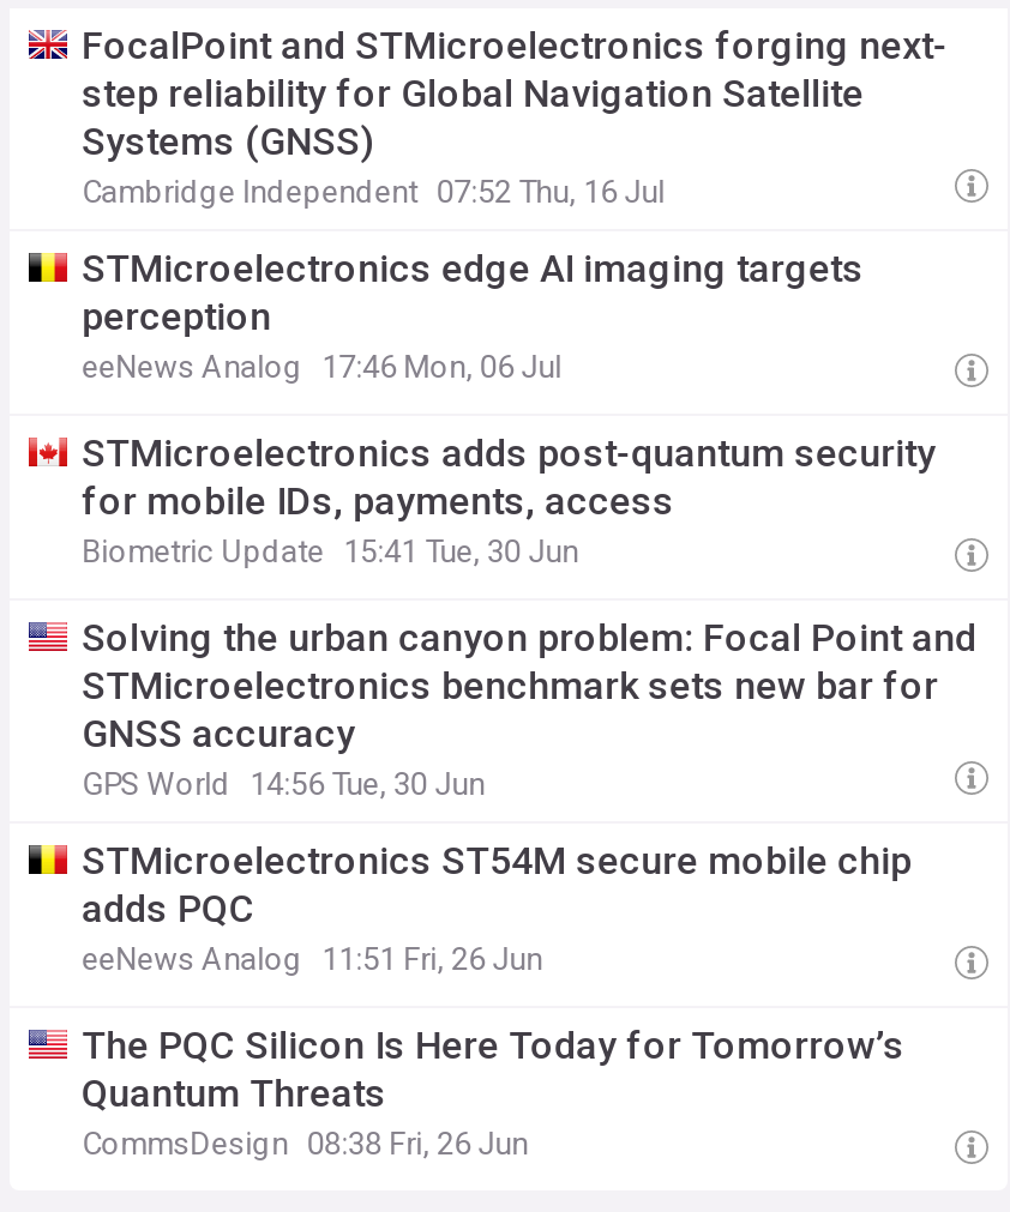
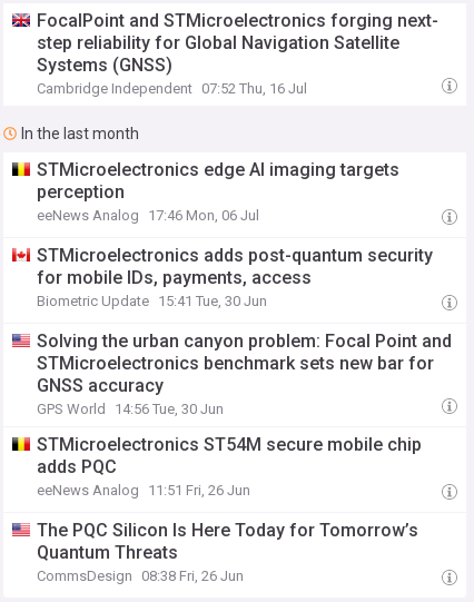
none -> [21,125,139,142] In the last month

